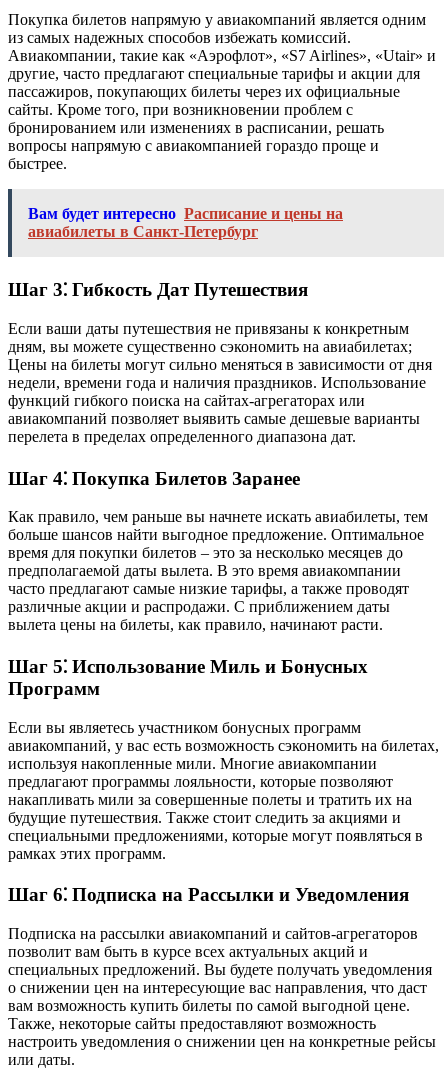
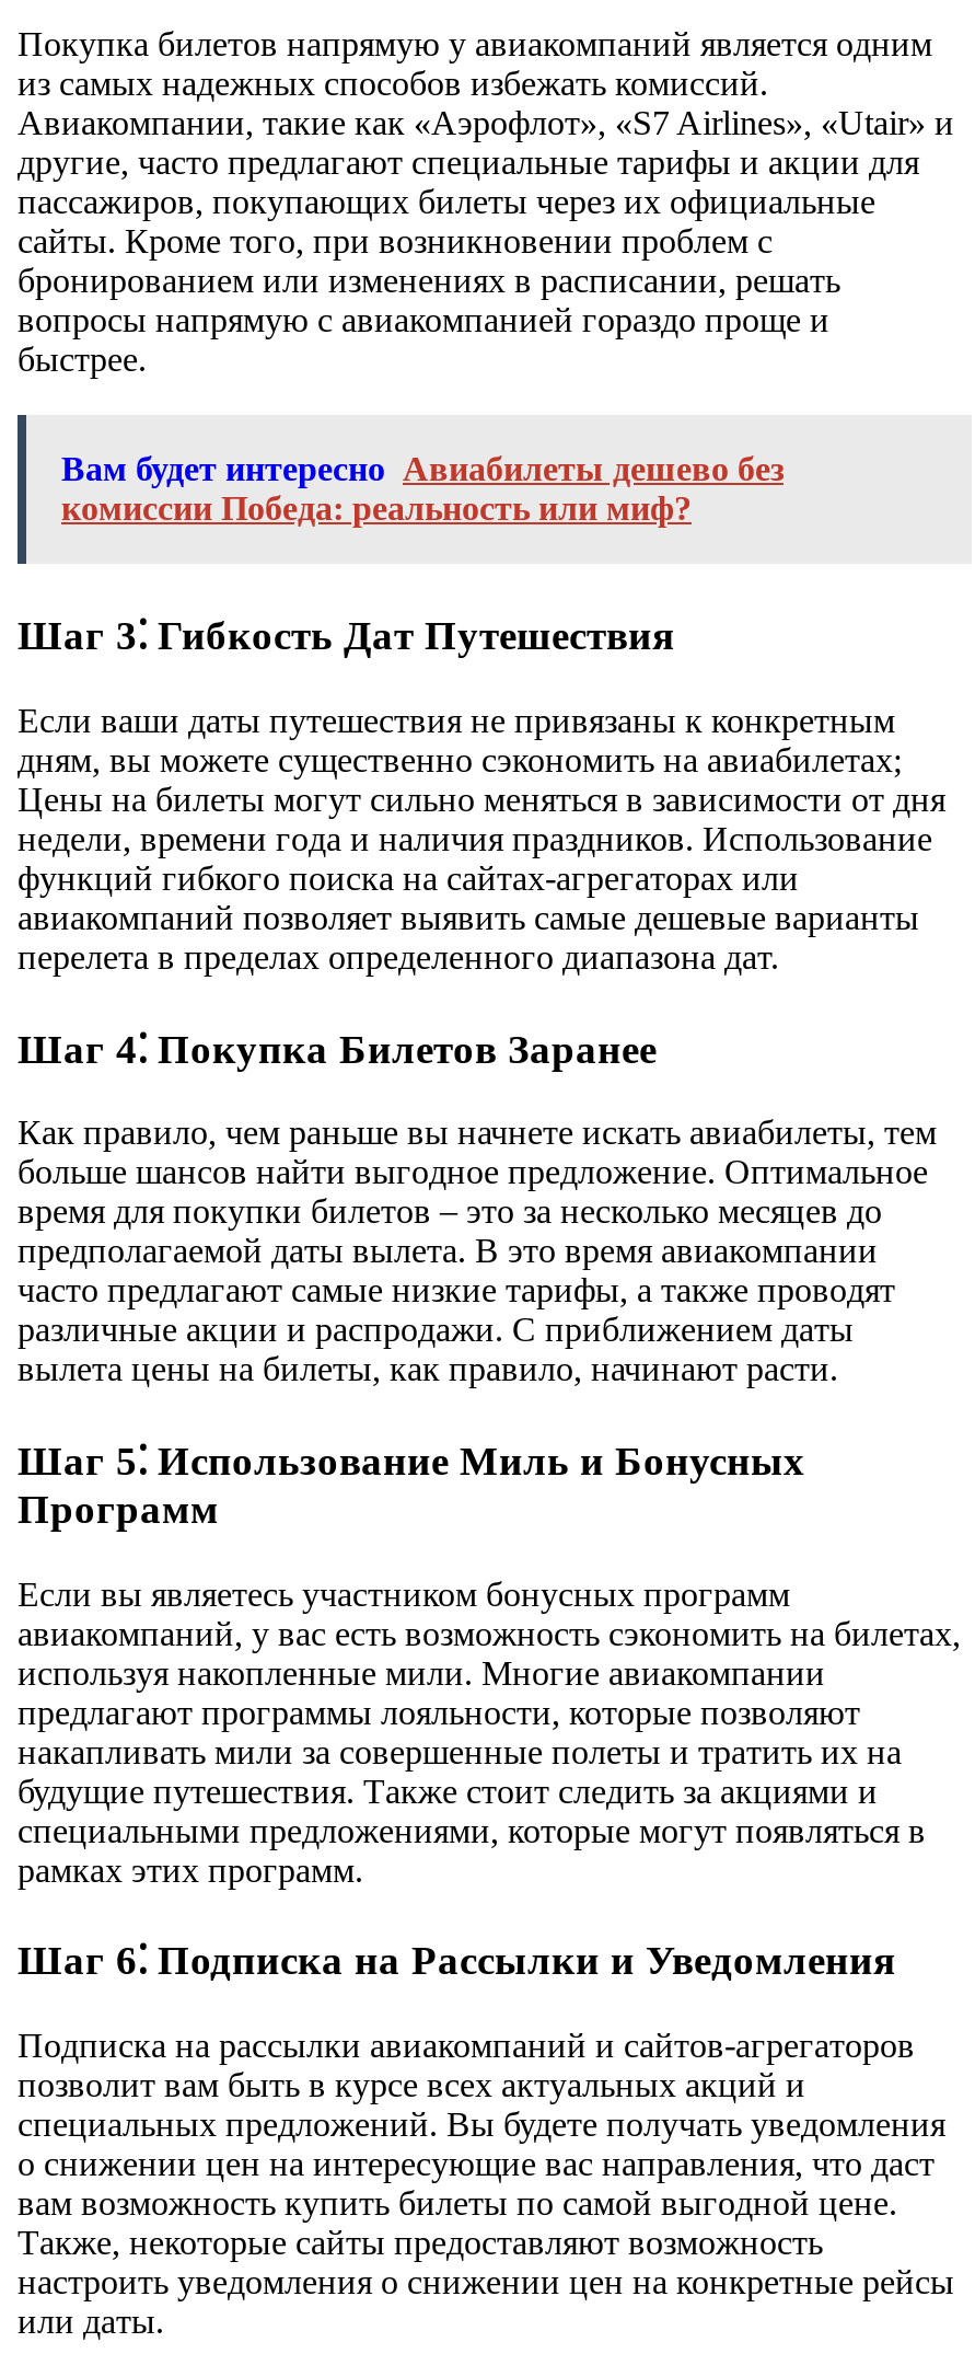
[28,205,343,240] Вам будет интересно Расписание и цены на | авиабилеты в Санкт-Петербург -> [61,451,784,528] Вам будет интересно Авиабилеты дешево без | комиссии Победа: реальность или миф?

